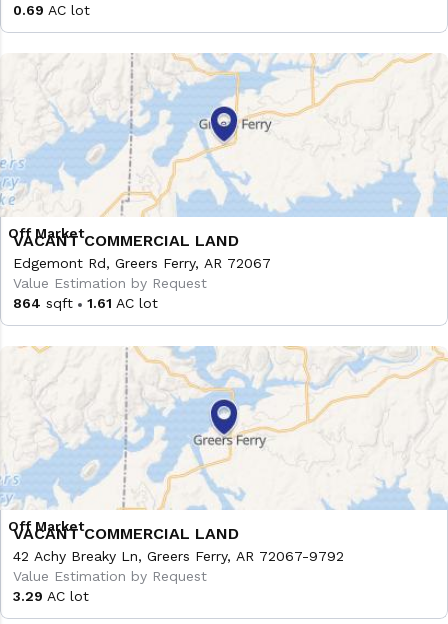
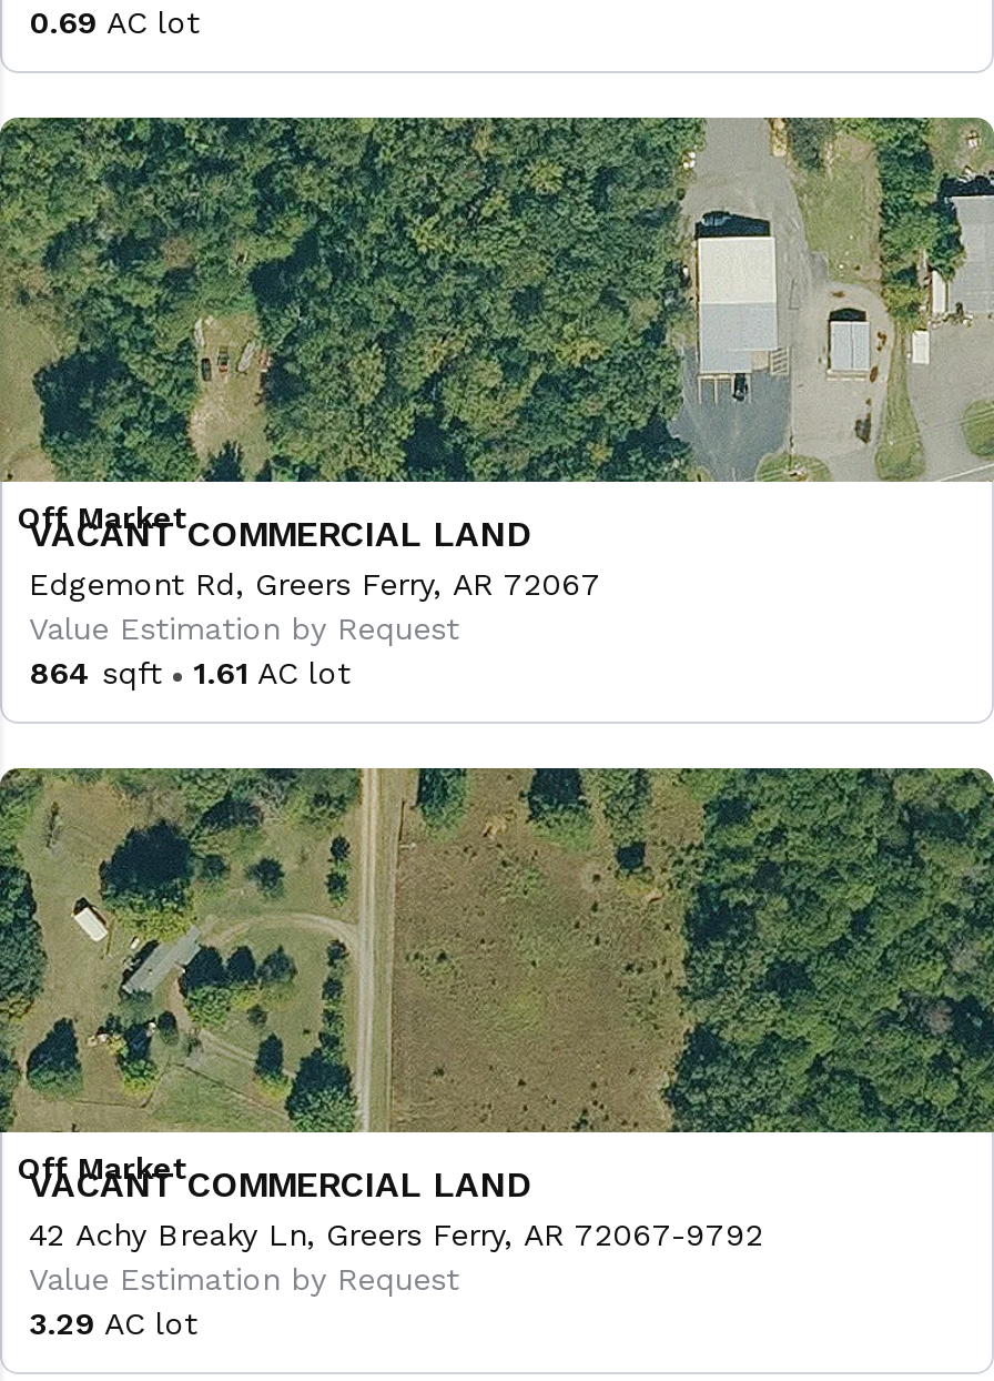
[3,53,445,217] [image] -> [7,115,987,484] [image]
[3,345,445,510] [image] -> [7,766,987,1135] [image]

